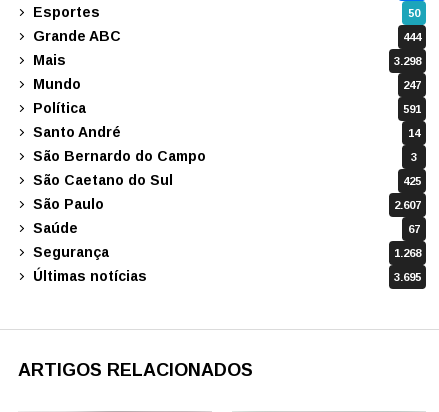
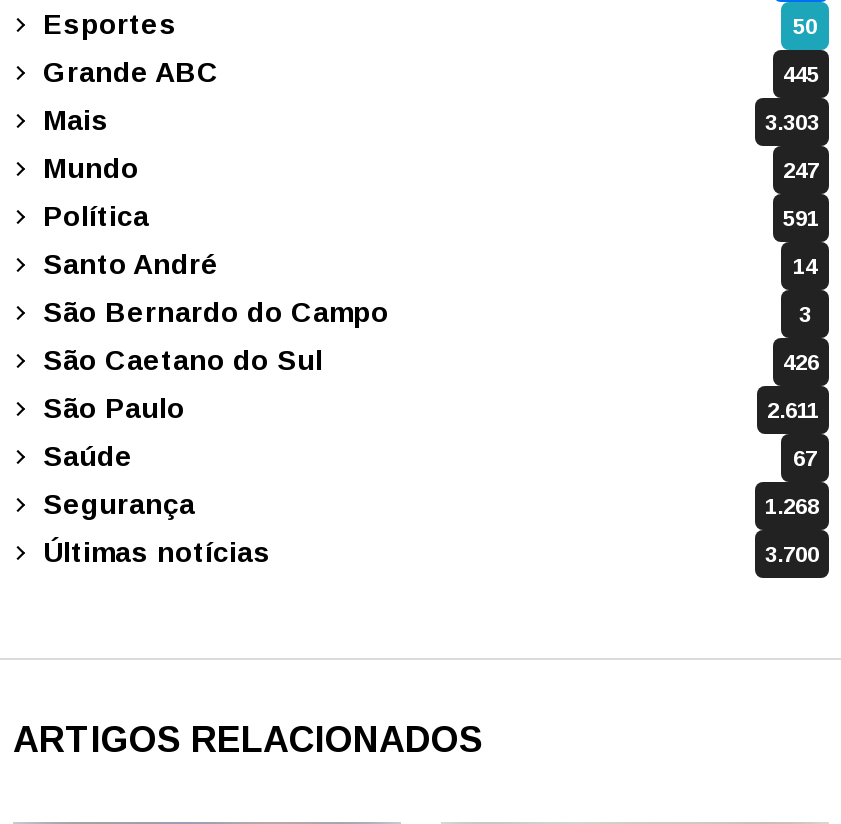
[403,31,421,43] 444 -> [783,61,819,85] 445
[394,55,421,67] 3.298 -> [765,109,819,133] 3.303
[403,175,421,187] 425 -> [783,349,819,373] 426
[394,199,421,211] 2.607 -> [767,397,819,421] 2.611
[394,271,421,283] 3.695 -> [765,541,819,565] 3.700

